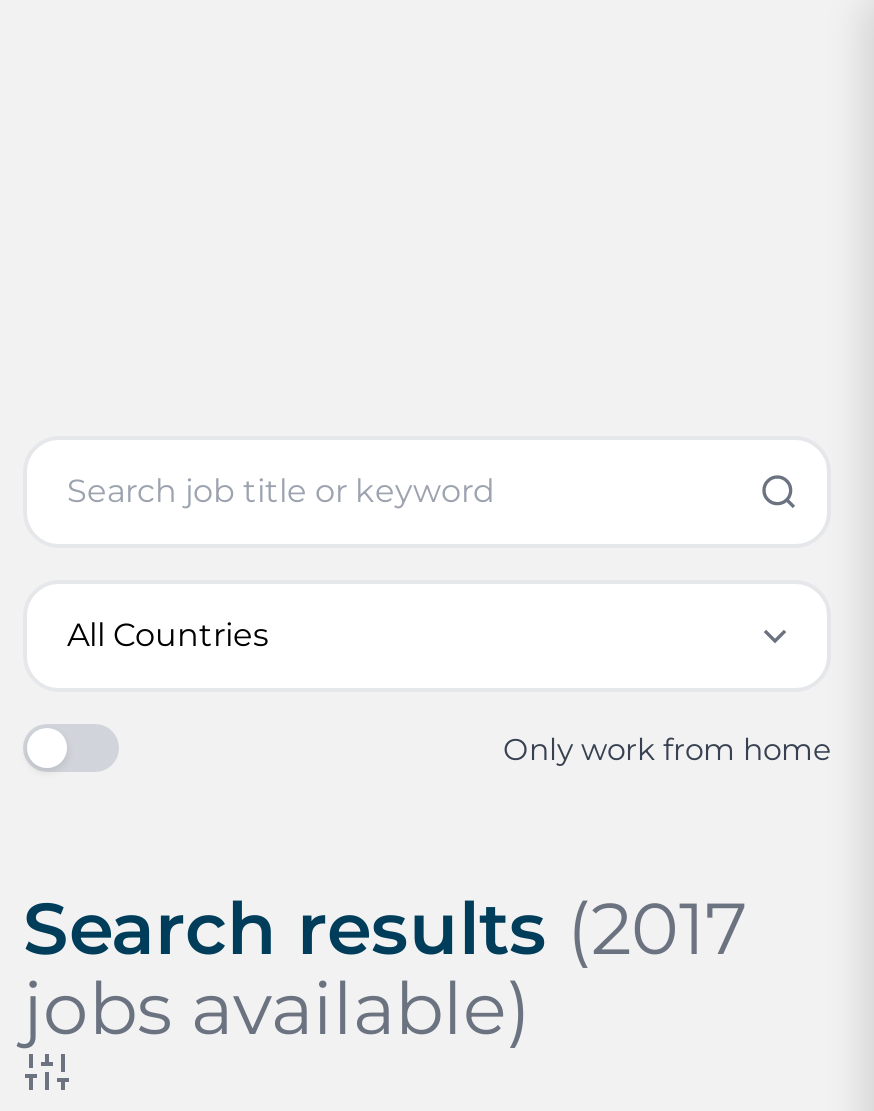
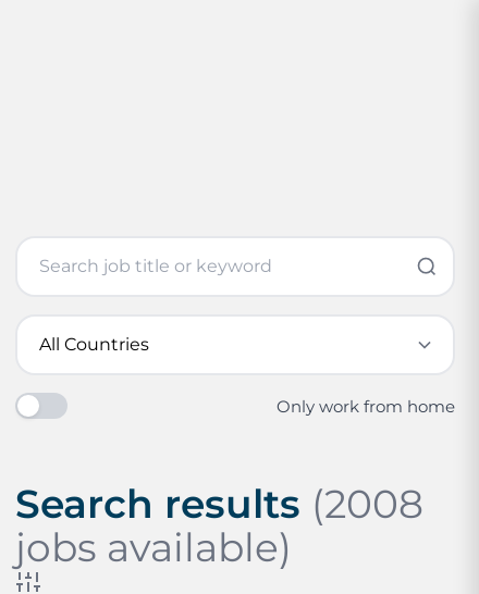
[23,884,747,972] Search results (2017 -> [15,480,423,528] Search results (2008

